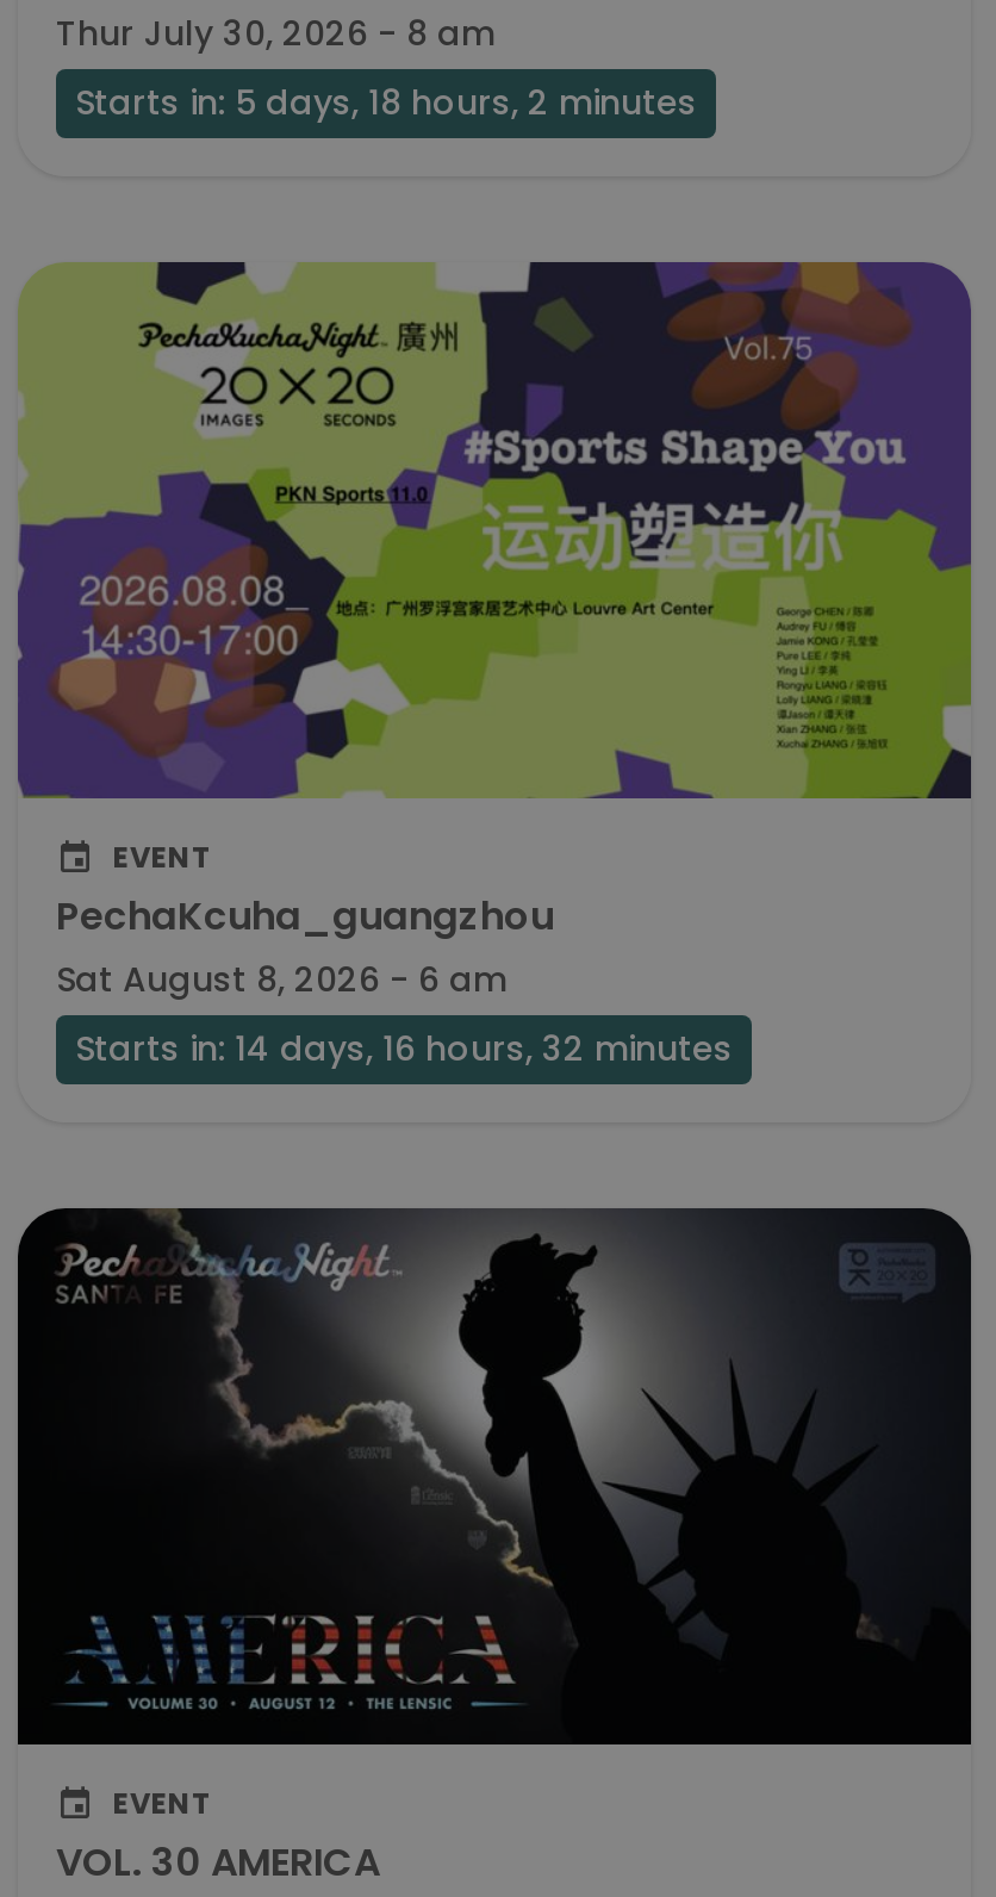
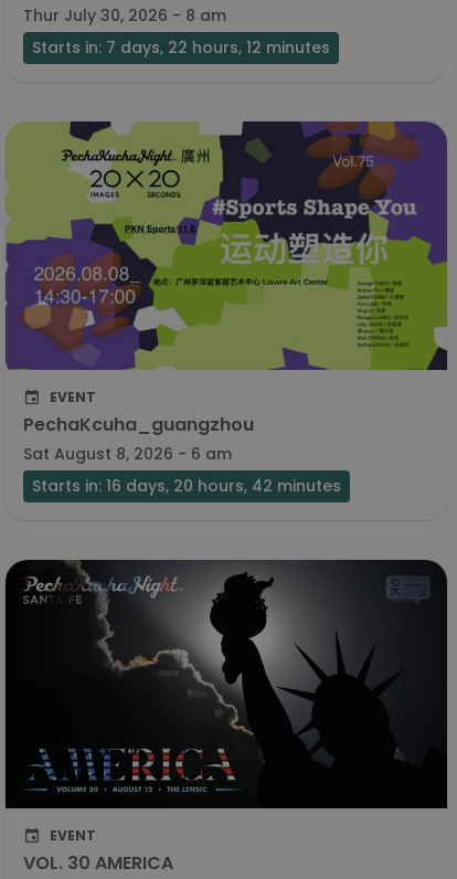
[75,78,697,126] Starts in: 5 days, 18 hours, 2 minutes -> [32,36,330,58] Starts in: 7 days, 22 hours, 12 minutes
[75,1024,733,1072] Starts in: 14 days, 16 hours, 32 minutes -> [32,475,341,497] Starts in: 16 days, 20 hours, 42 minutes

